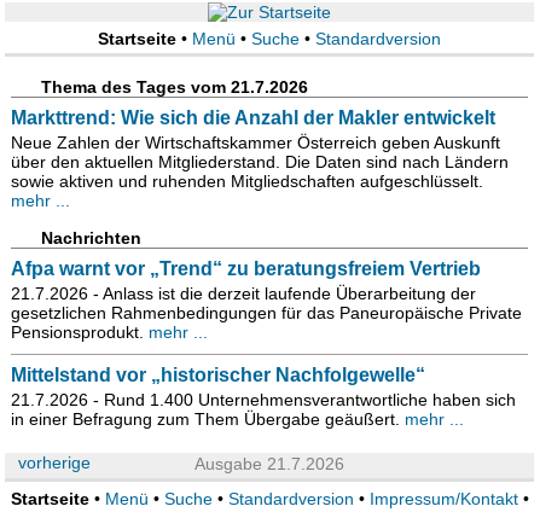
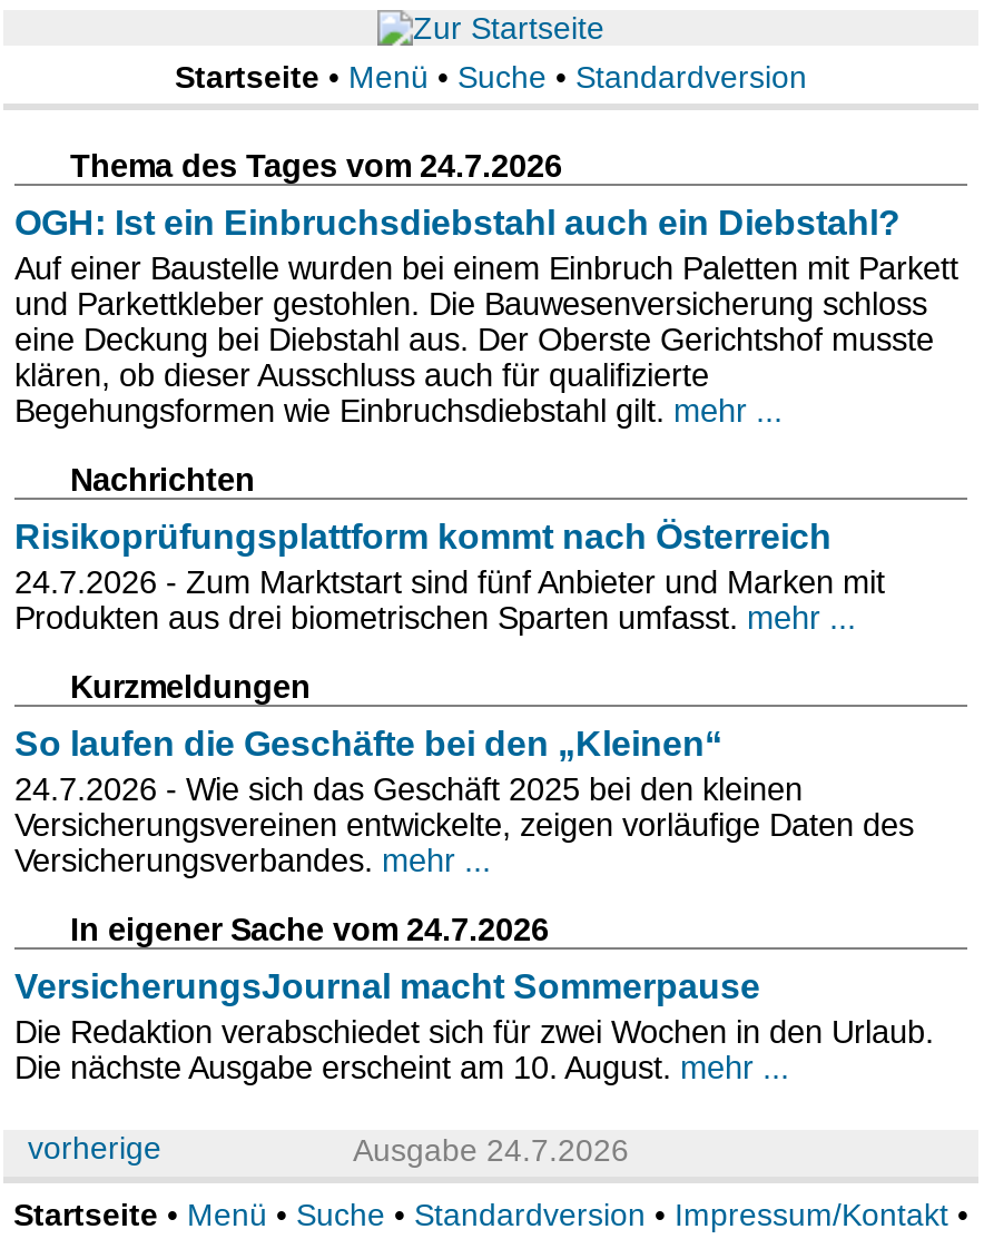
[41,77,308,97] Thema des Tages vom 21.7.2026 -> [70,148,562,184] Thema des Tages vom 24.7.2026
[11,107,509,210] Markttrend: Wie sich die Anzahl der Makler entwickelt | Neue Zahlen der Wirtschaftskammer Österreich geben Auskunft | über den aktuellen Mitgliederstand. Die Daten sind nach Ländern | sowie aktiven und ruhenden Mitgliedschaften aufgeschlüsselt. | mehr ... -> [14,204,958,429] OGH: Ist ein Einbruchsdiebstahl auch ein Diebstahl? | Auf einer Baustelle wurden bei einem Einbruch Paletten mit Parkett | und Parkettkleber gestohlen. Die Bauwesenversicherung schloss | eine Deckung bei Diebstahl aus. Der Oberste Gerichtshof musste | klären, ob dieser Ausschluss auch für qualifizierte | Begehungsformen wie Einbruchsdiebstahl gilt. mehr ...
[11,258,522,473] Afpa warnt vor „Trend“ zu beratungsfreiem Vertrieb | 21.7.2026 - Anlass ist die derzeit laufende Überarbeitung der | gesetzlichen Rahmenbedingungen für das Paneuropäische Private | Pensionsprodukt. mehr ... | Mittelstand vor „historischer Nachfolgewelle“ | 21.7.2026 - Rund 1.400 Unternehmensverantwortliche haben sich | in einer Befragung zum Them Übergabe geäußert. mehr ... | Ausgabe 21.7.2026 -> [14,518,934,1168] Risikoprüfungsplattform kommt nach Österreich | 24.7.2026 - Zum Marktstart sind fünf Anbieter und Marken mit | Produkten aus drei biometrischen Sparten umfasst. mehr ... | Kurzmeldungen | So laufen die Geschäfte bei den „Kleinen“ | 24.7.2026 - Wie sich das Geschäft 2025 bei den kleinen | Versicherungsvereinen entwickelte, zeigen vorläufige Daten des | Versicherungsverbandes. mehr ... | In eigener Sache vom 24.7.2026 | VersicherungsJournal macht Sommerpause | Die Redaktion verabschiedet sich für zwei Wochen in den Urlaub. | Die nächste Ausgabe erscheint am 10. August. mehr ... | Ausgabe 24.7.2026

